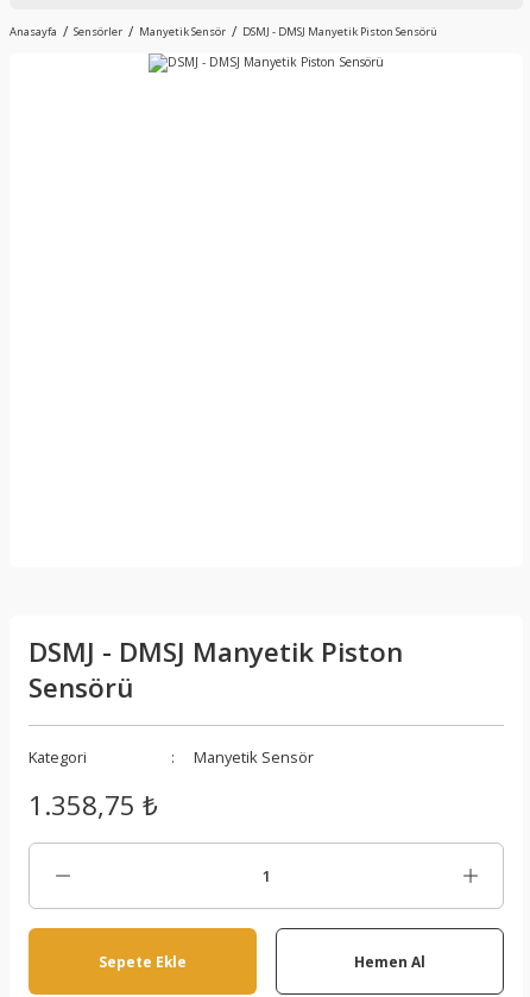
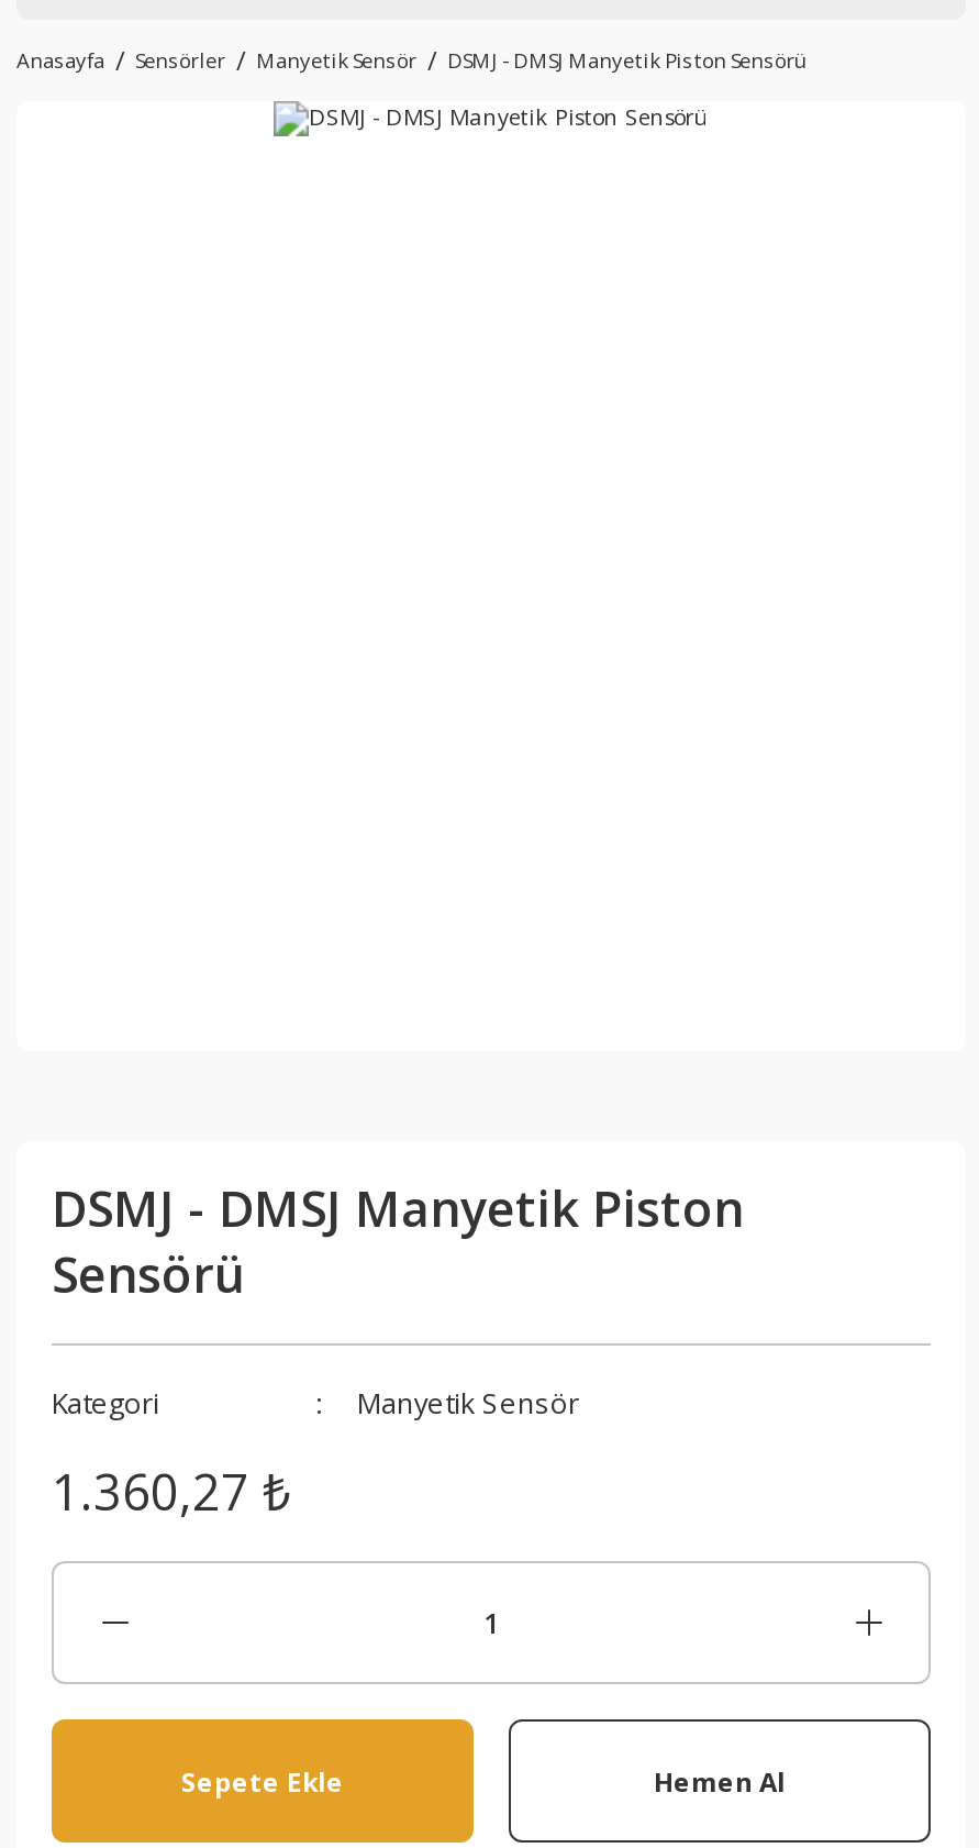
[29,787,158,824] 1.358,75 ₺ -> [52,1458,291,1526] 1.360,27 ₺

